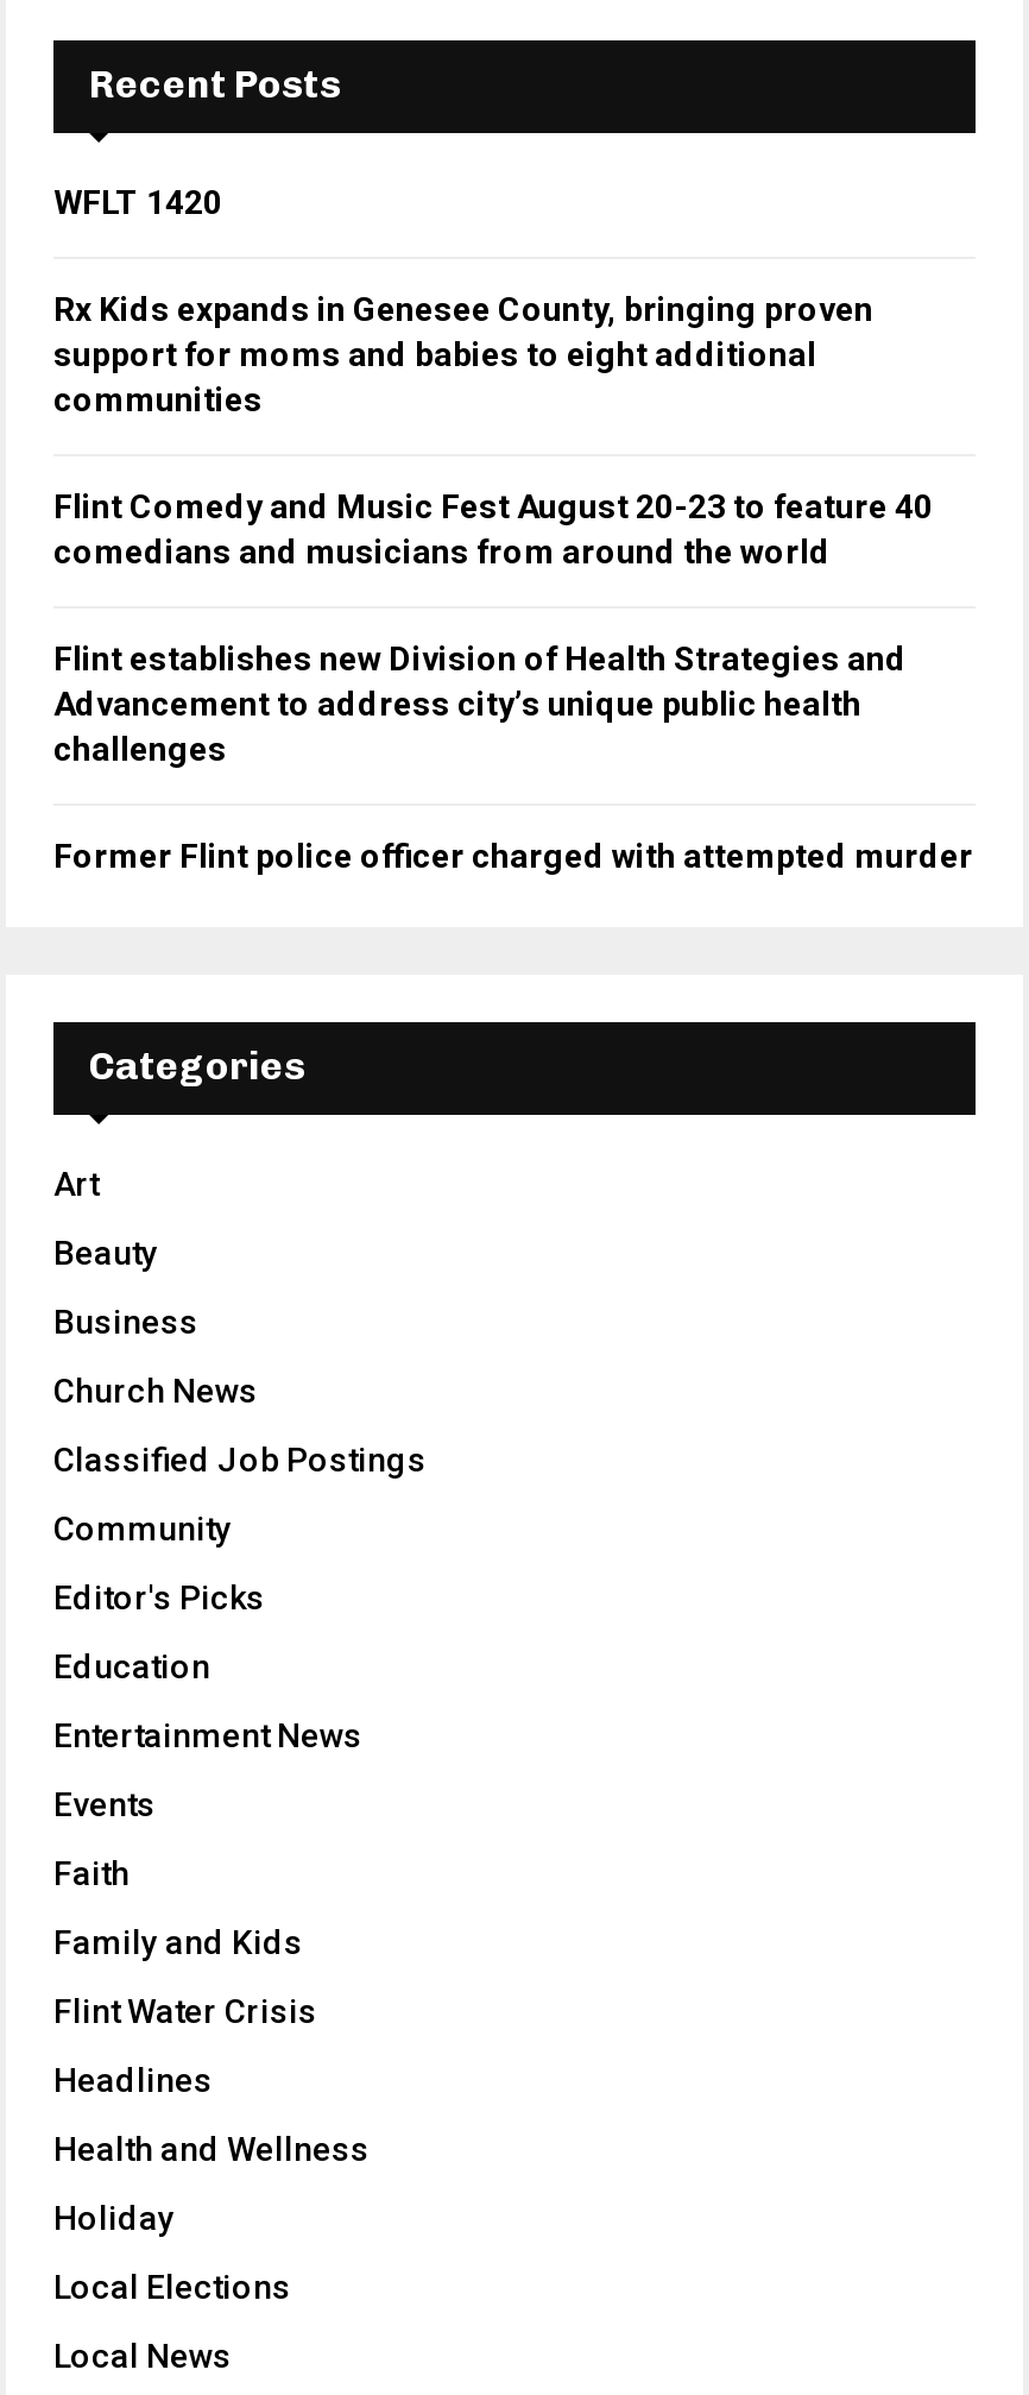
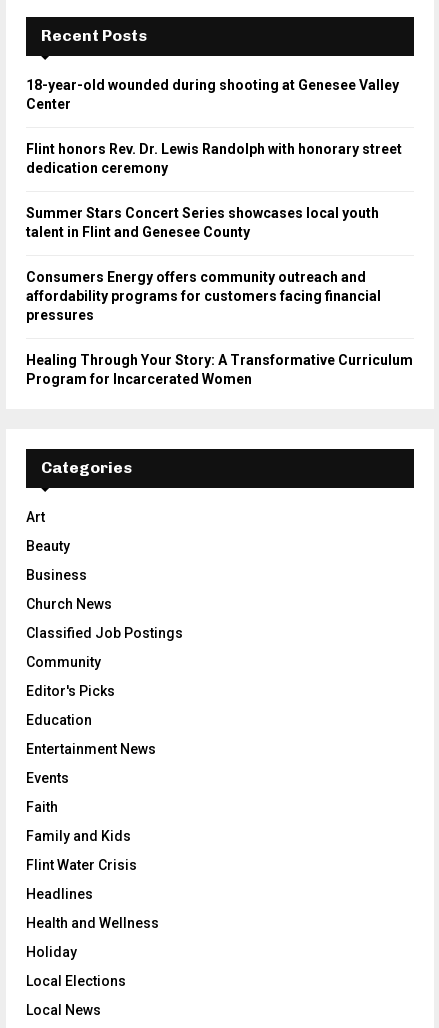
[53,182,222,220] WFLT 1420 -> [26,77,399,112] 18-year-old wounded during shooting at Genesee Valley | Center
[53,289,873,417] Rx Kids expands in Genesee County, bringing proven | support for moms and babies to eight additional | communities -> [26,141,402,176] Flint honors Rev. Dr. Lewis Randolph with honorary street | dedication ceremony
[53,486,933,569] Flint Comedy and Music Fest August 20-23 to feature 40 | comedians and musicians from around the world -> [26,205,379,240] Summer Stars Concert Series showcases local youth | talent in Flint and Genesee County
[53,638,907,767] Flint establishes new Division of Health Strategies and | Advancement to address city’s unique public health | challenges -> [26,269,381,323] Consumers Energy offers community outreach and | affordability programs for customers facing financial | pressures
[53,836,973,874] Former Flint police officer charged with attempted murder -> [26,352,413,387] Healing Through Your Story: A Transformative Curriculum | Program for Incarcerated Women

